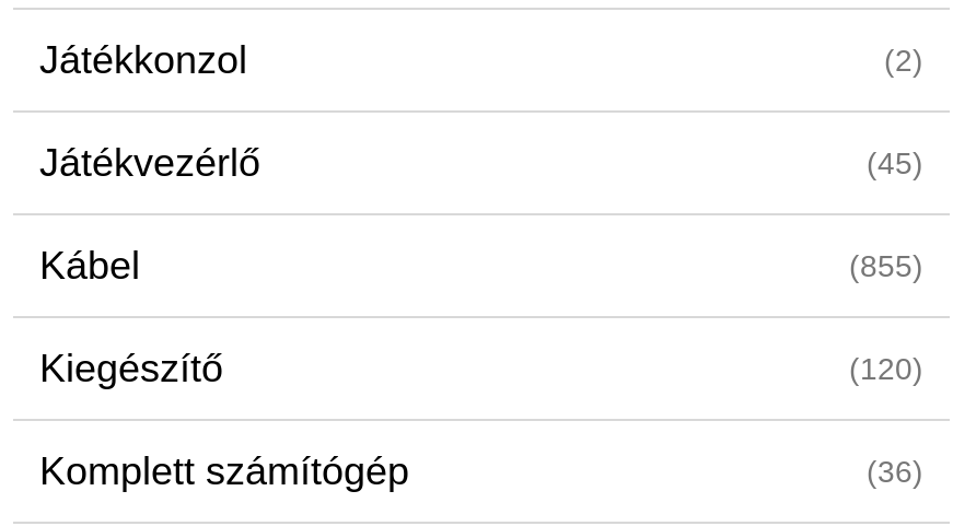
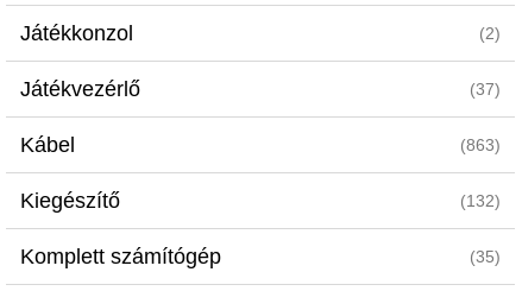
[867,145,923,180] (45) -> [470,80,501,99] (37)
[849,248,923,283] (855) -> [460,135,501,154] (863)
[849,351,923,386] (120) -> [460,191,501,210] (132)
[867,454,923,489] (36) -> [470,247,501,266] (35)

